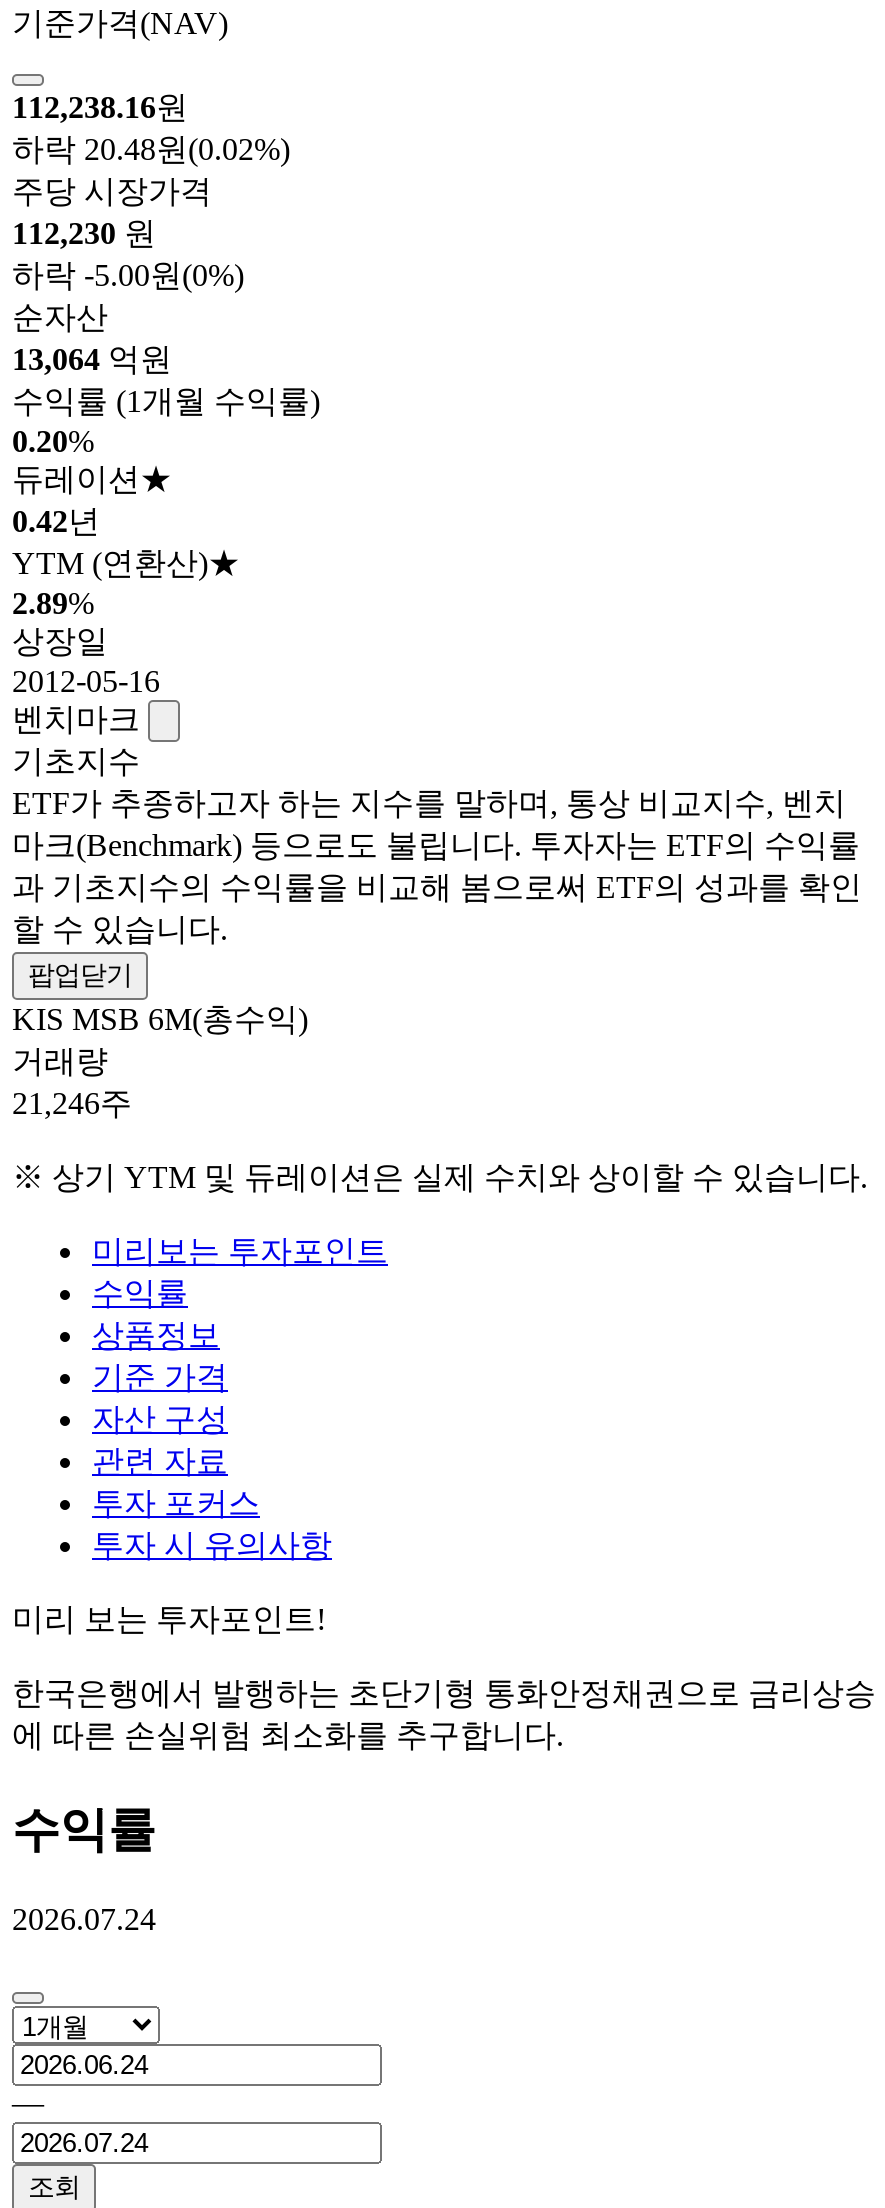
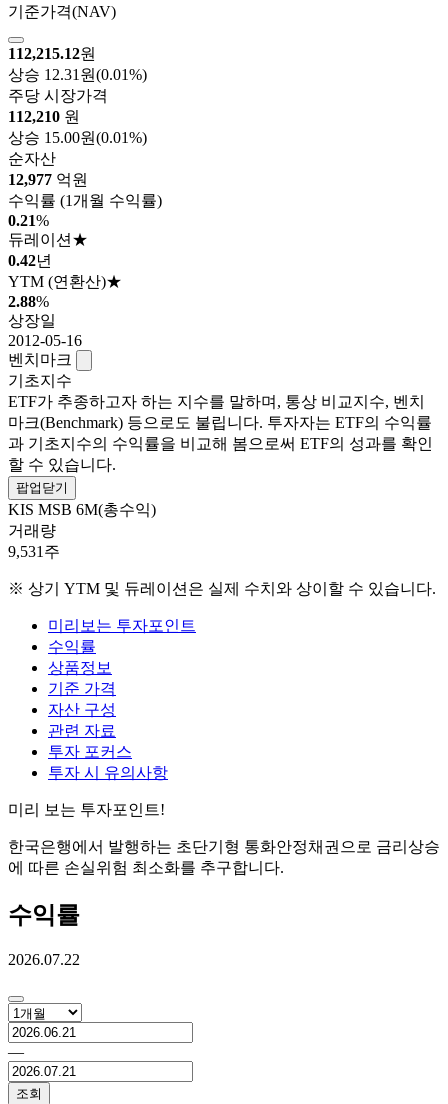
[12,89,290,165] 112,238.16원 | 하락 20.48원 (0.02%) -> [8,45,147,83] 112,215.12원 | 상승 12.31원 (0.01%)
[12,215,244,291] 112,230 원 | 하락 -5.00원 (0%) -> [8,108,147,146] 112,210 원 | 상승 15.00원 (0.01%)
[12,341,172,375] 13,064 억원 -> [8,171,88,188] 12,977 억원
[12,423,94,457] 0.20% -> [8,212,49,229] 0.21%
[12,585,94,619] 2.89% -> [8,293,49,310] 2.88%
[12,1085,132,1119] 21,246주 -> [8,543,60,560] 9,531주
[12,1901,156,1935] 2026.07.24 -> [8,950,80,967] 2026.07.22

